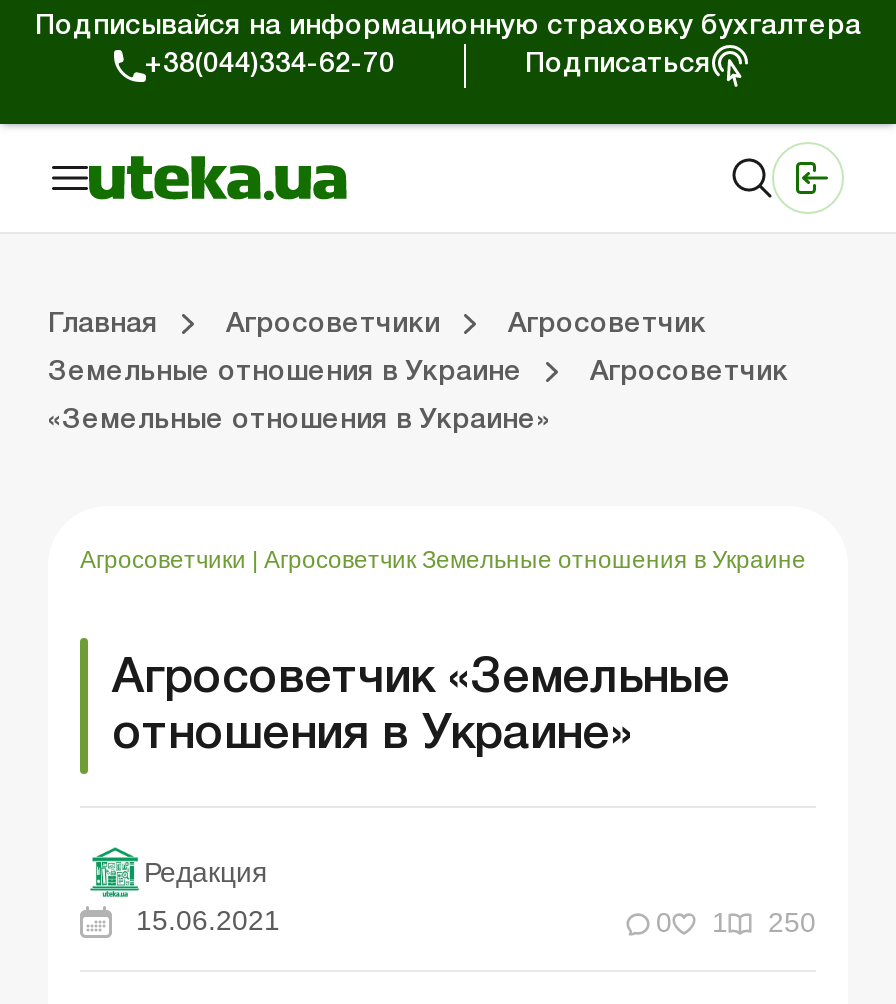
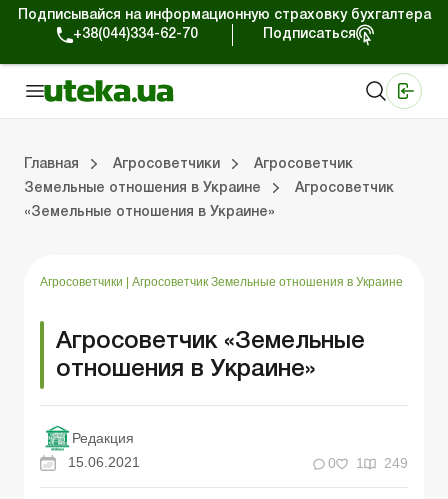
[768,905,816,937] 250 -> [384,455,408,471] 249

